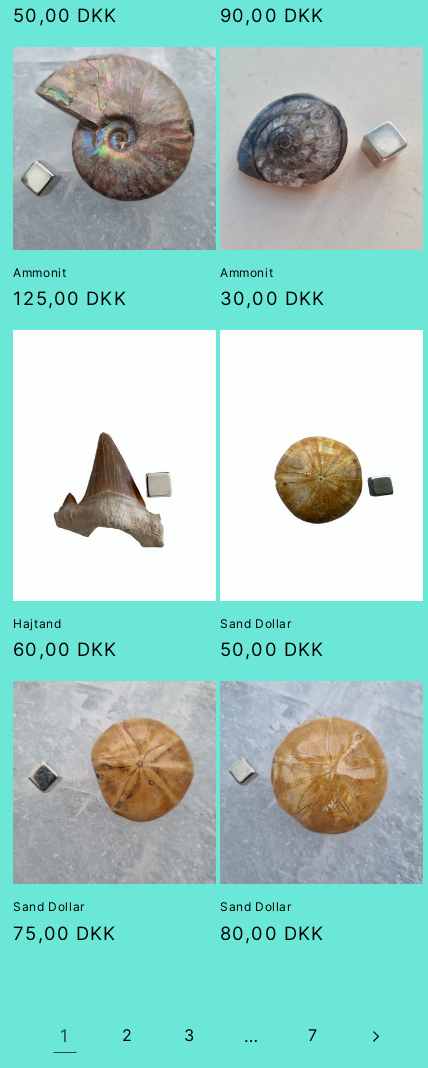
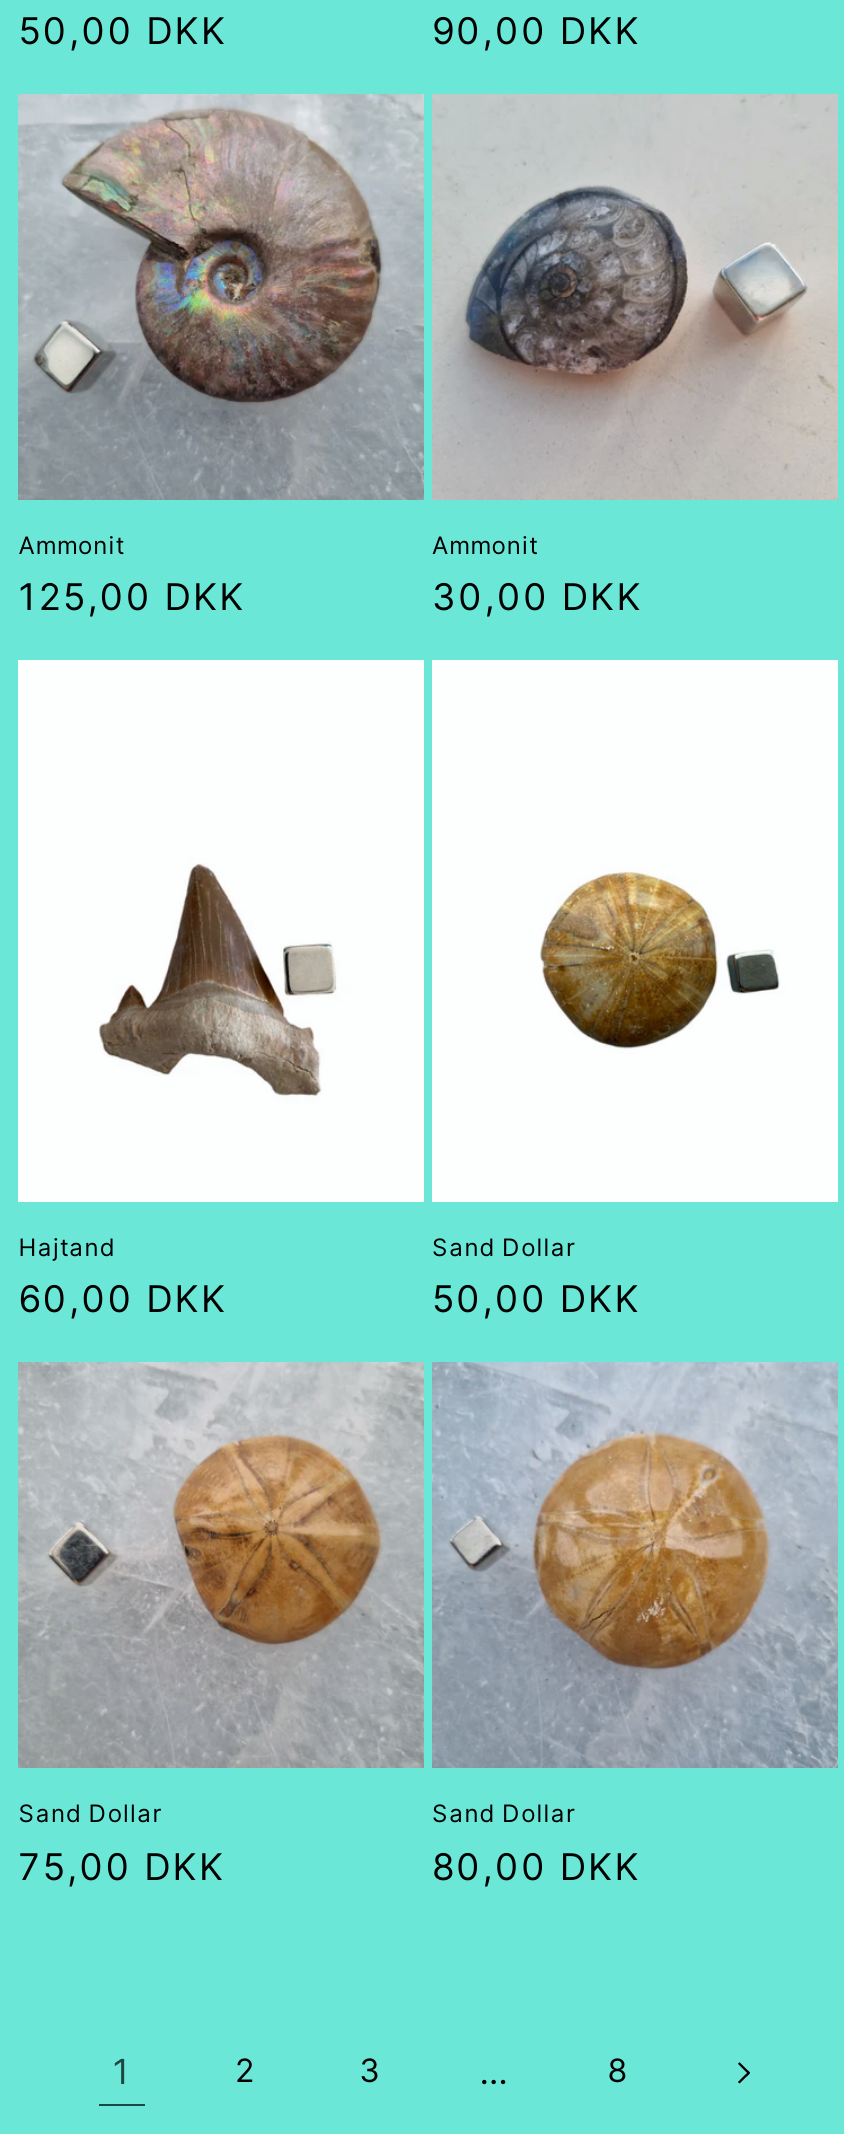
[308,1025,318,1045] 7 -> [608,2051,629,2091] 8

